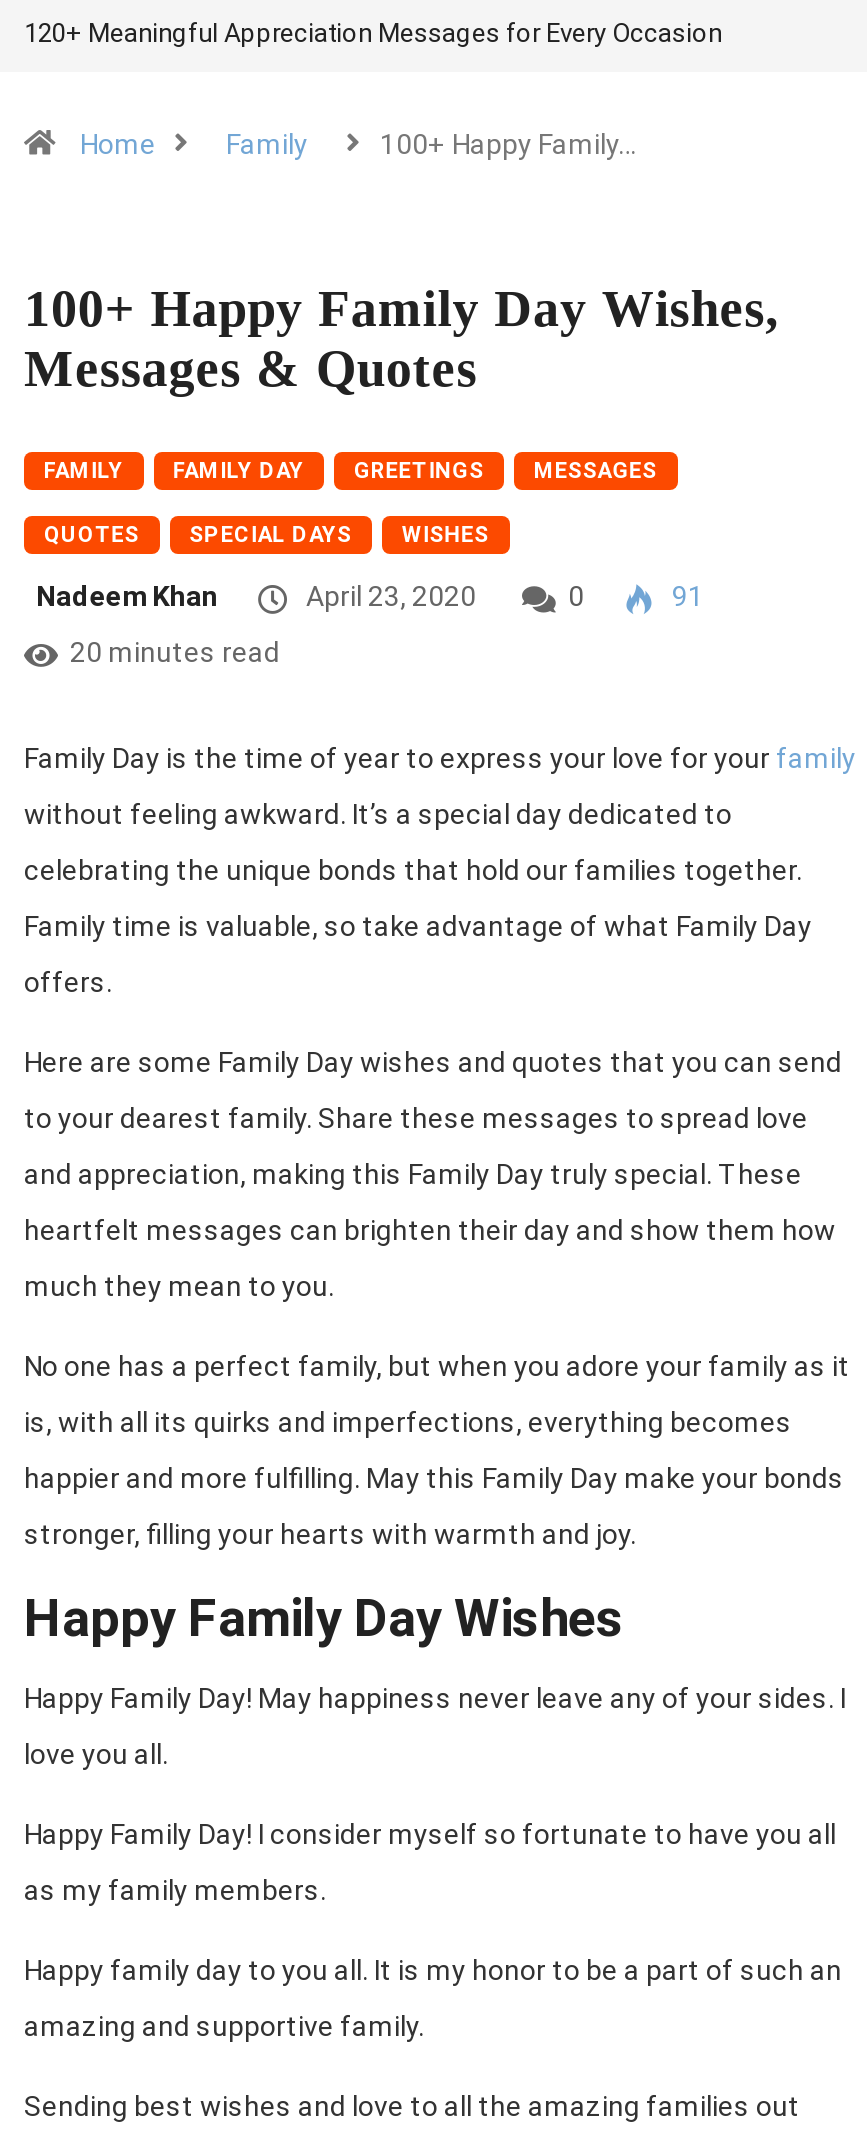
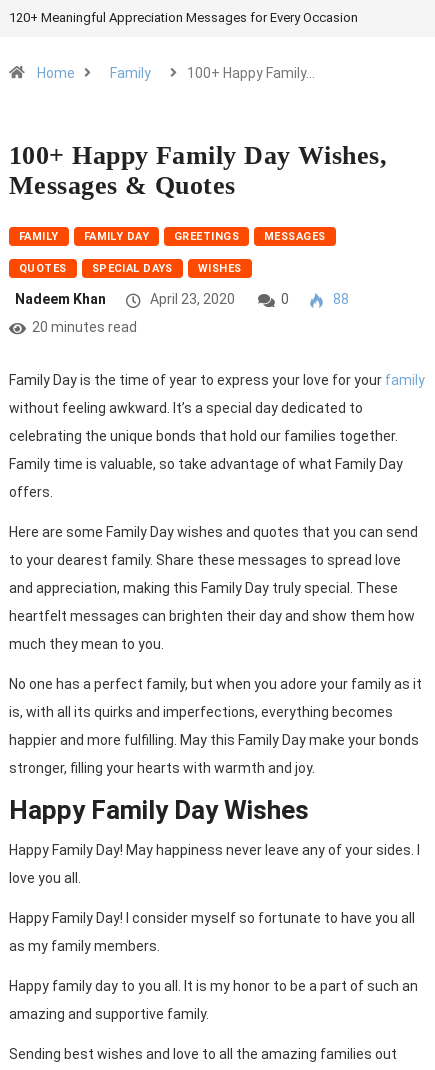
[666,580,704,612] 91 -> [330,291,349,307] 88

